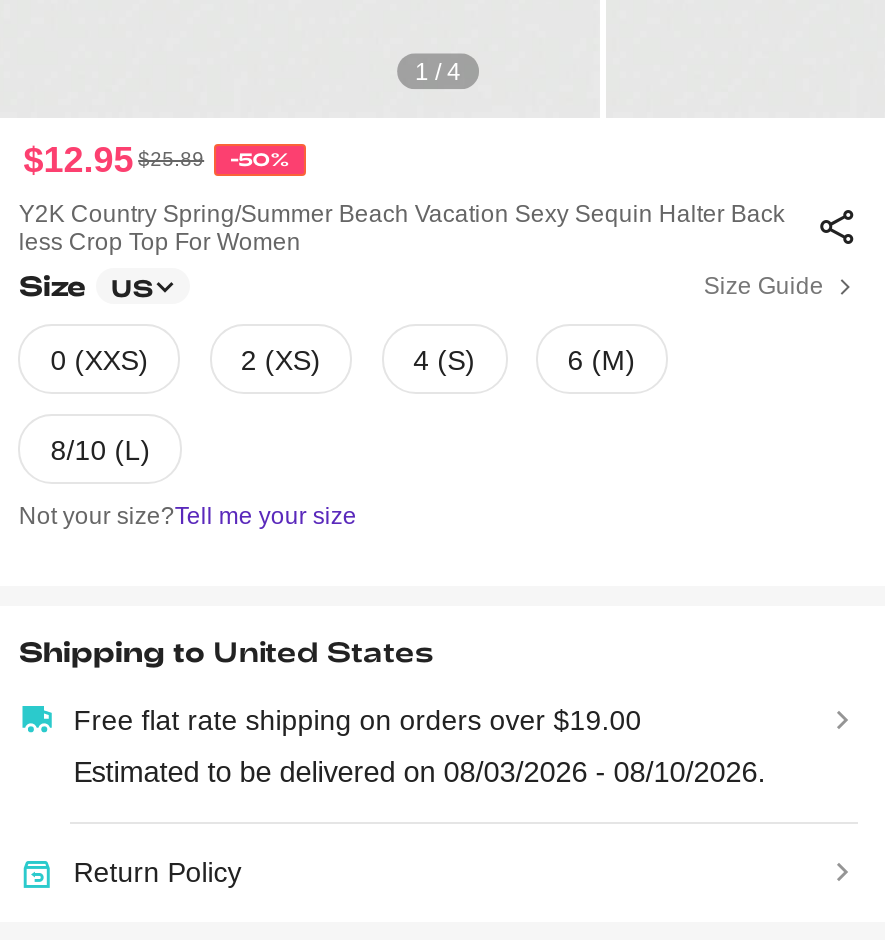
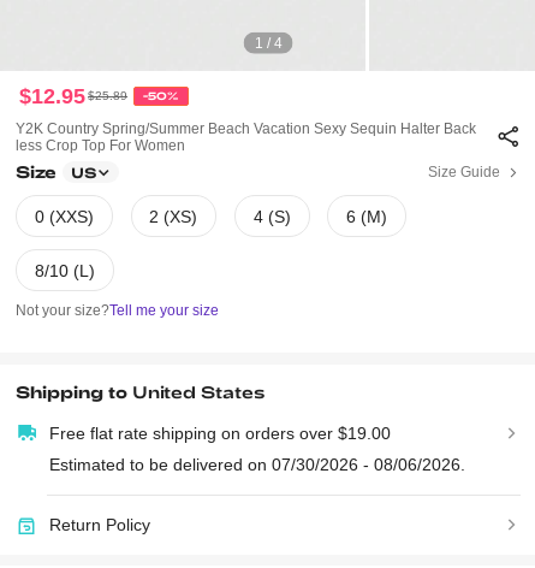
[73,755,765,787] Estimated to be delivered on 08/03/2026 - 08/10/2026. -> [49,454,465,474] Estimated to be delivered on 07/30/2026 - 08/06/2026.

